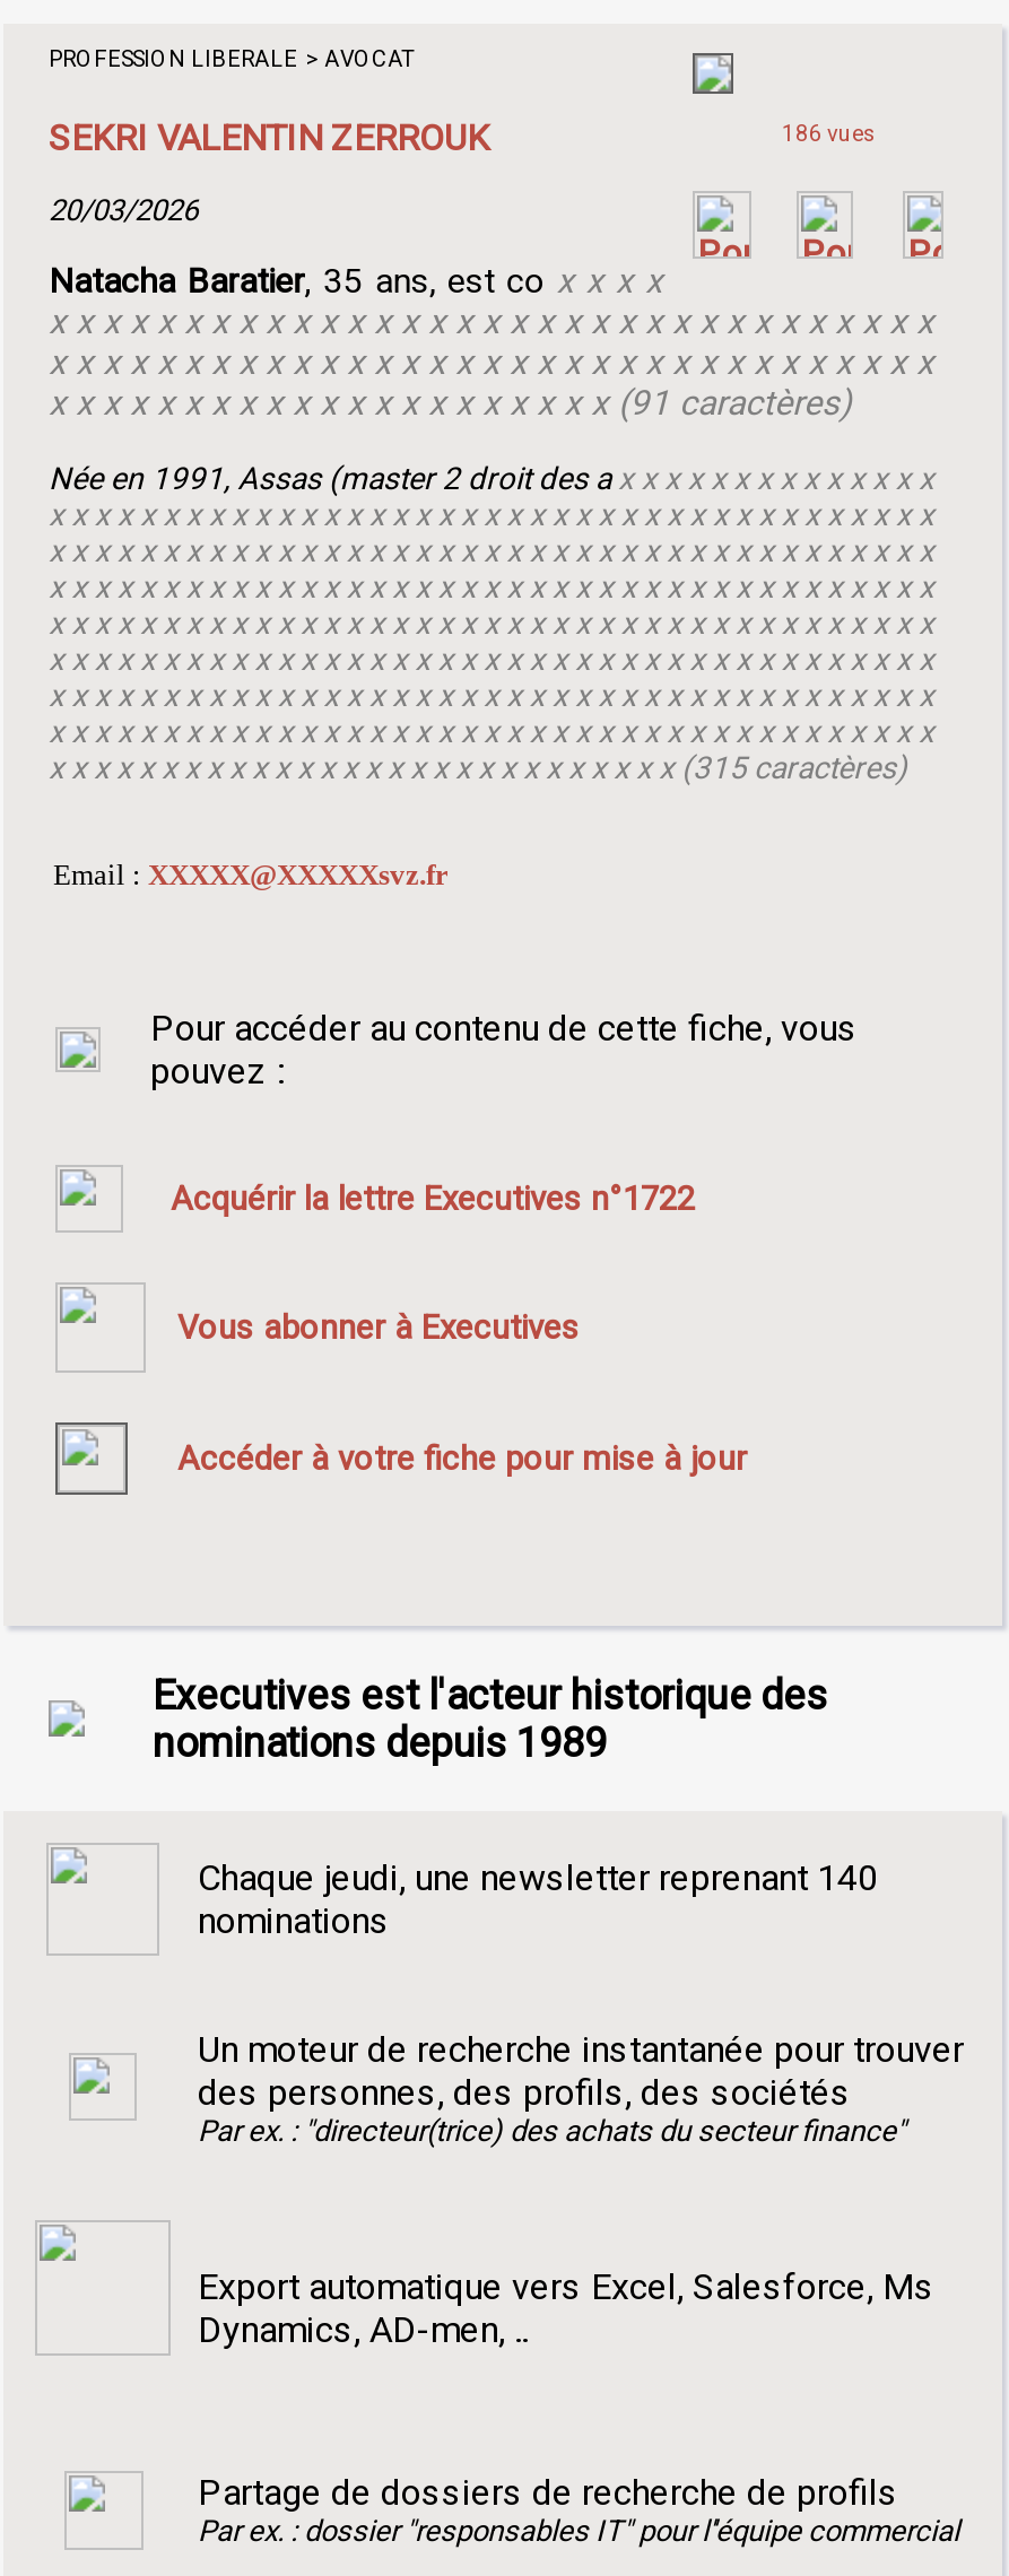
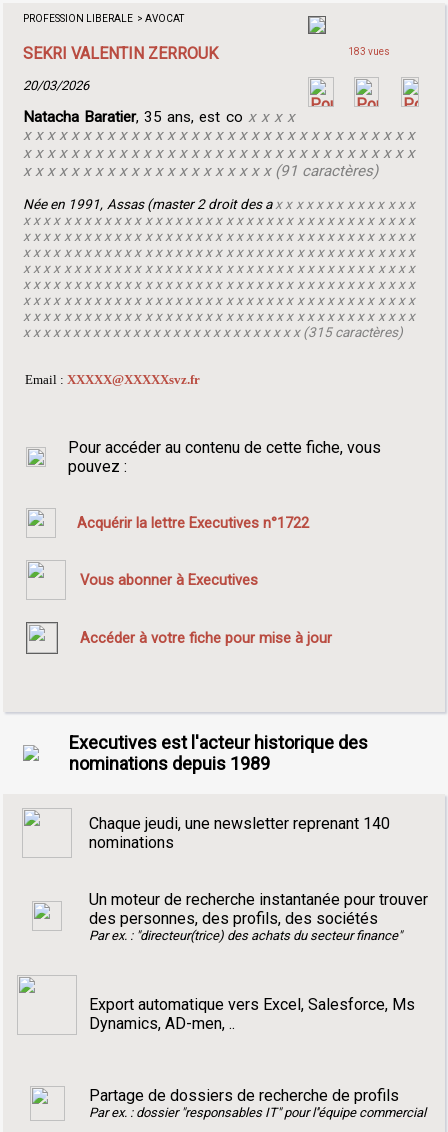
[782,121,877,146] 186 vues -> [347,46,389,57] 183 vues

